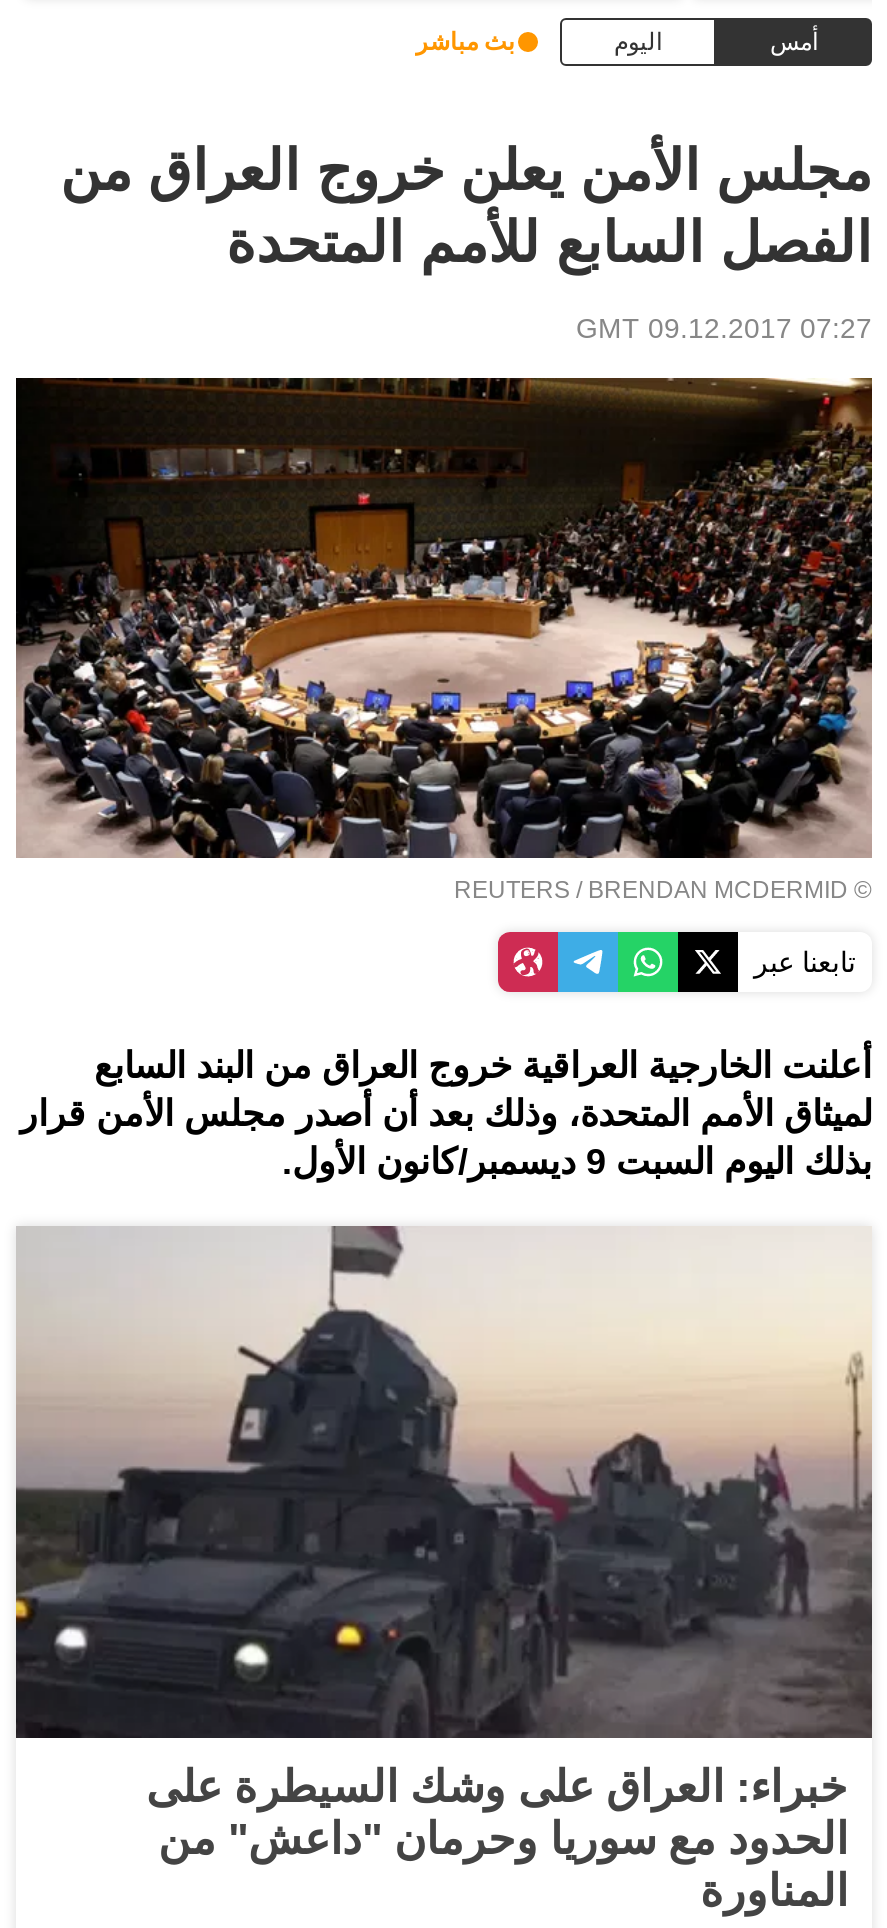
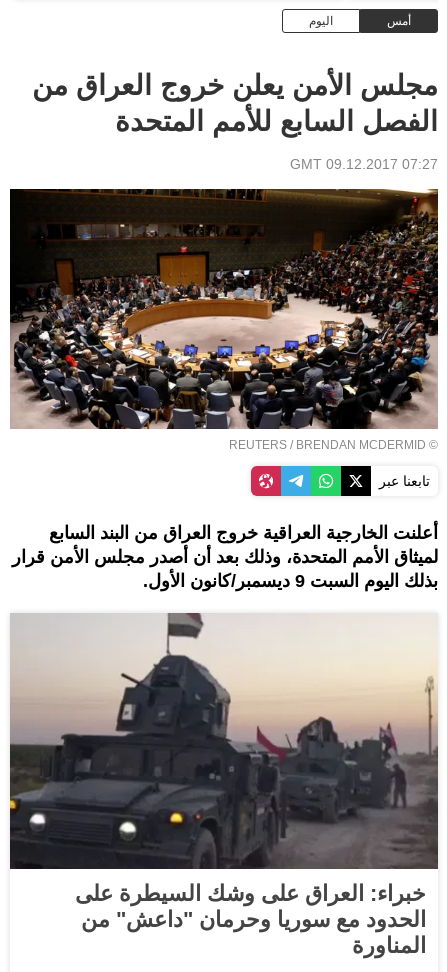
[416,28,514,56] بث مباشر -> none

